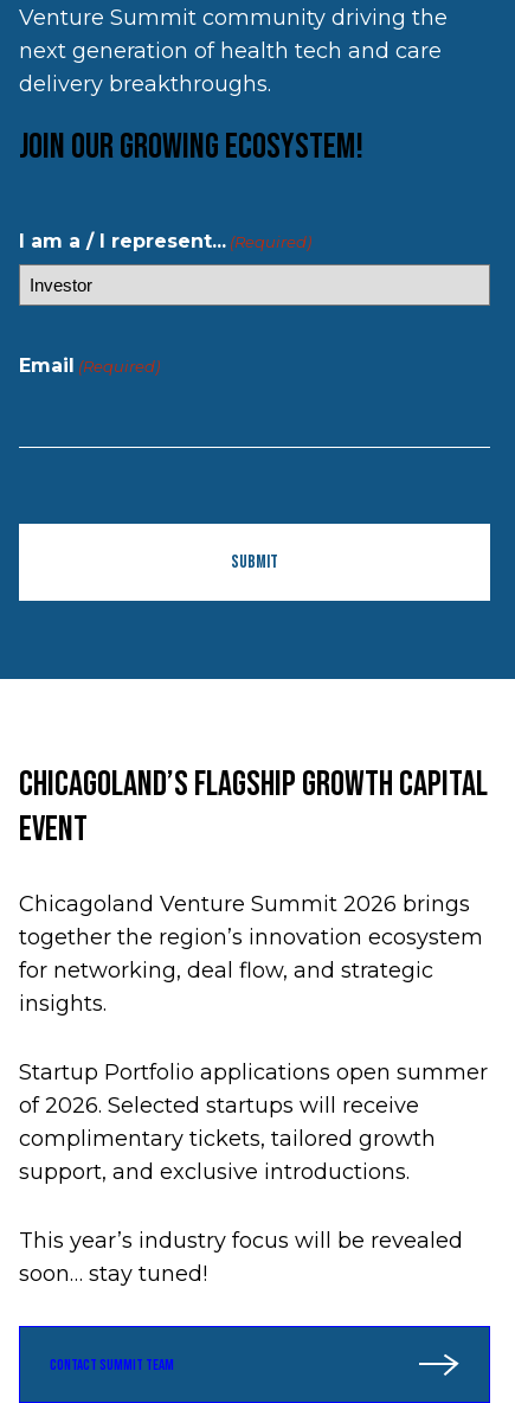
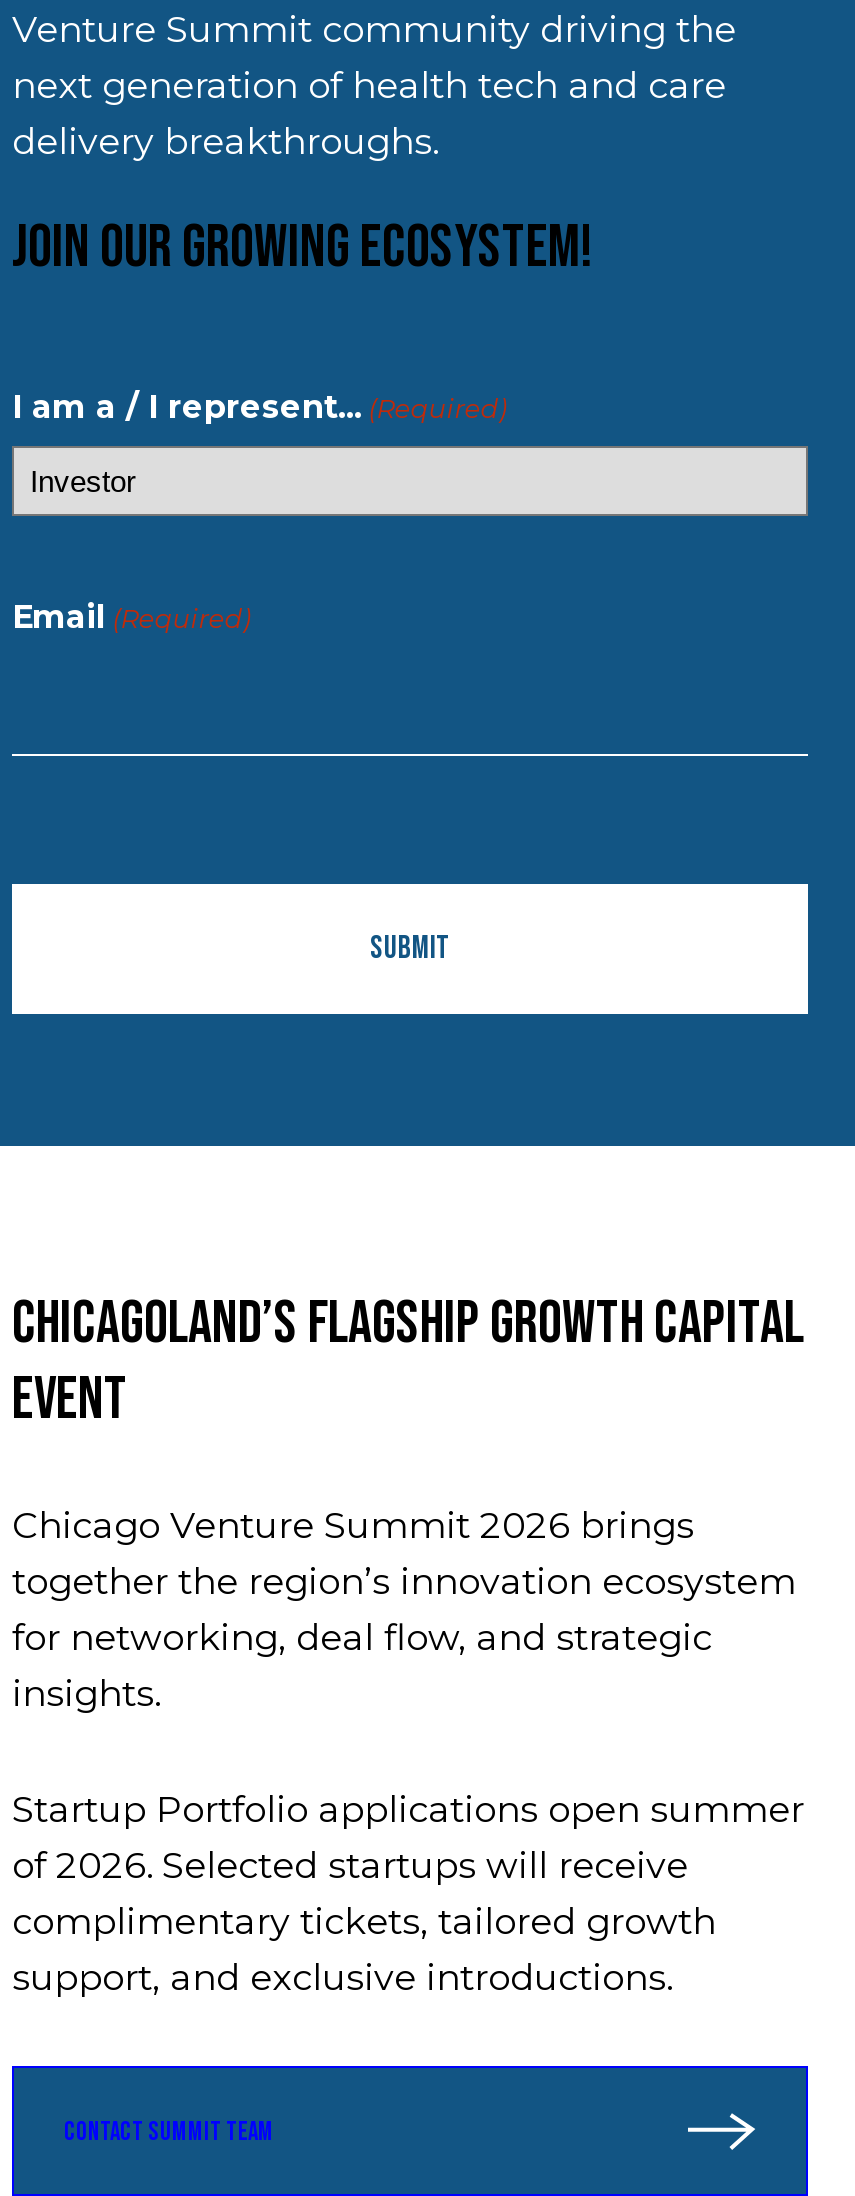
[19,891,470,917] Chicagoland Venture Summit 2026 brings -> [12,1504,694,1548] Chicago Venture Summit 2026 brings
[19,1228,463,1287] This year’s industry focus will be revealed | soon… stay tuned! -> none

